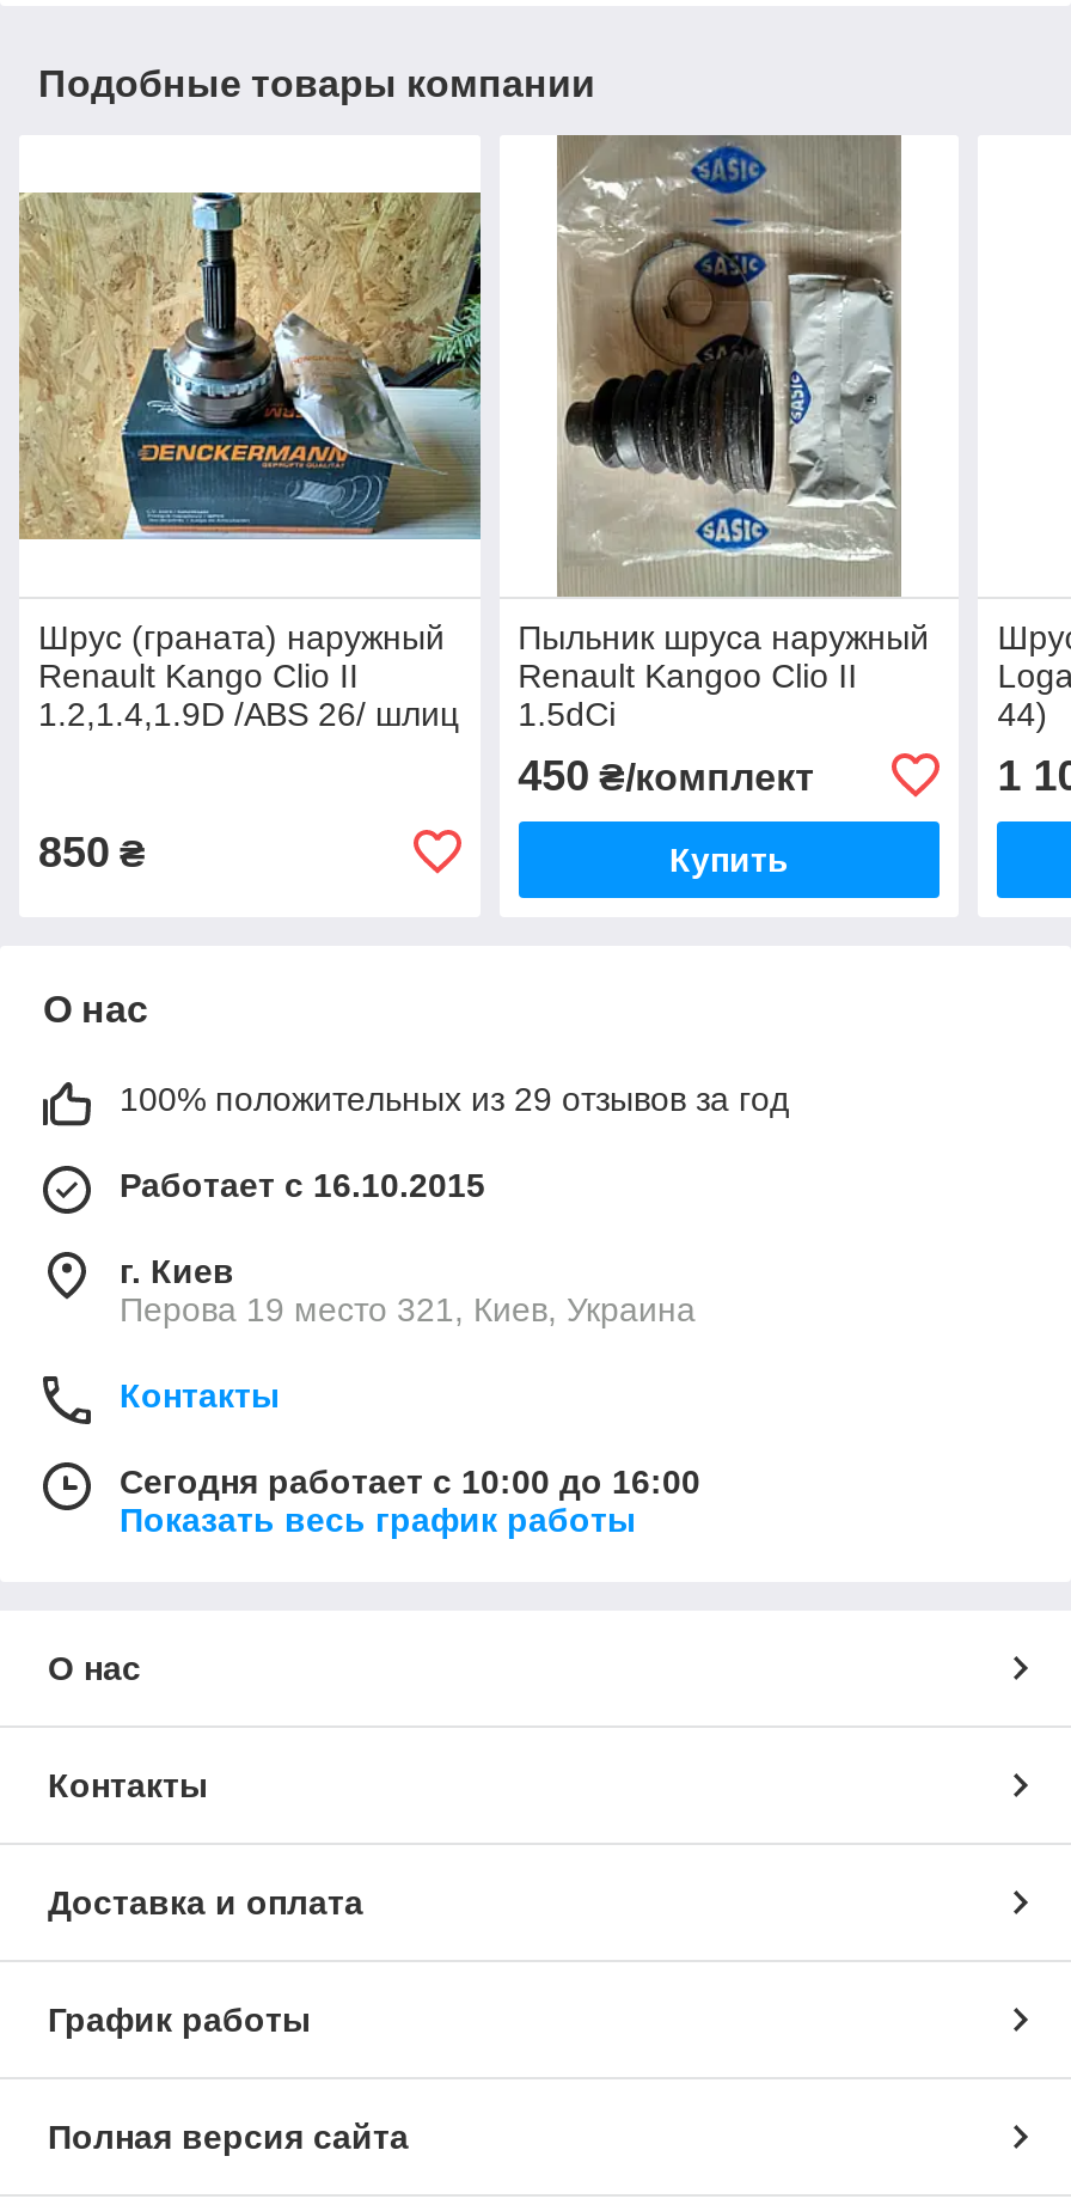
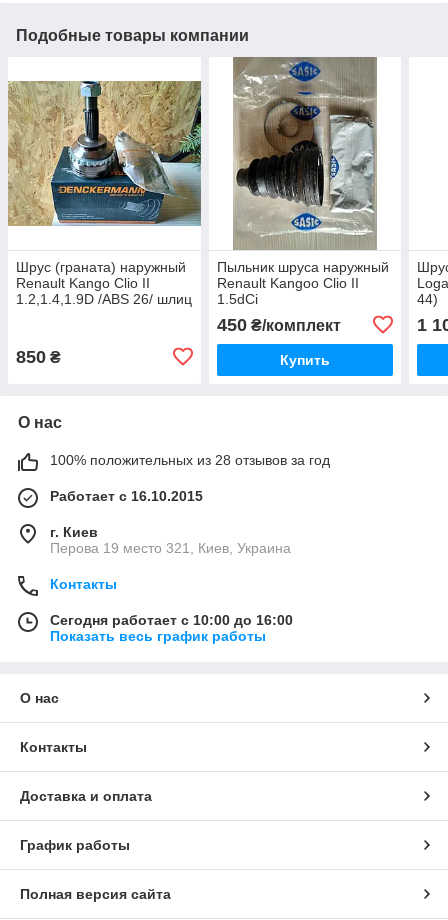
[120,1079,789,1118] 100% положительных из 29 отзывов за год -> [50,452,330,468] 100% положительных из 28 отзывов за год

